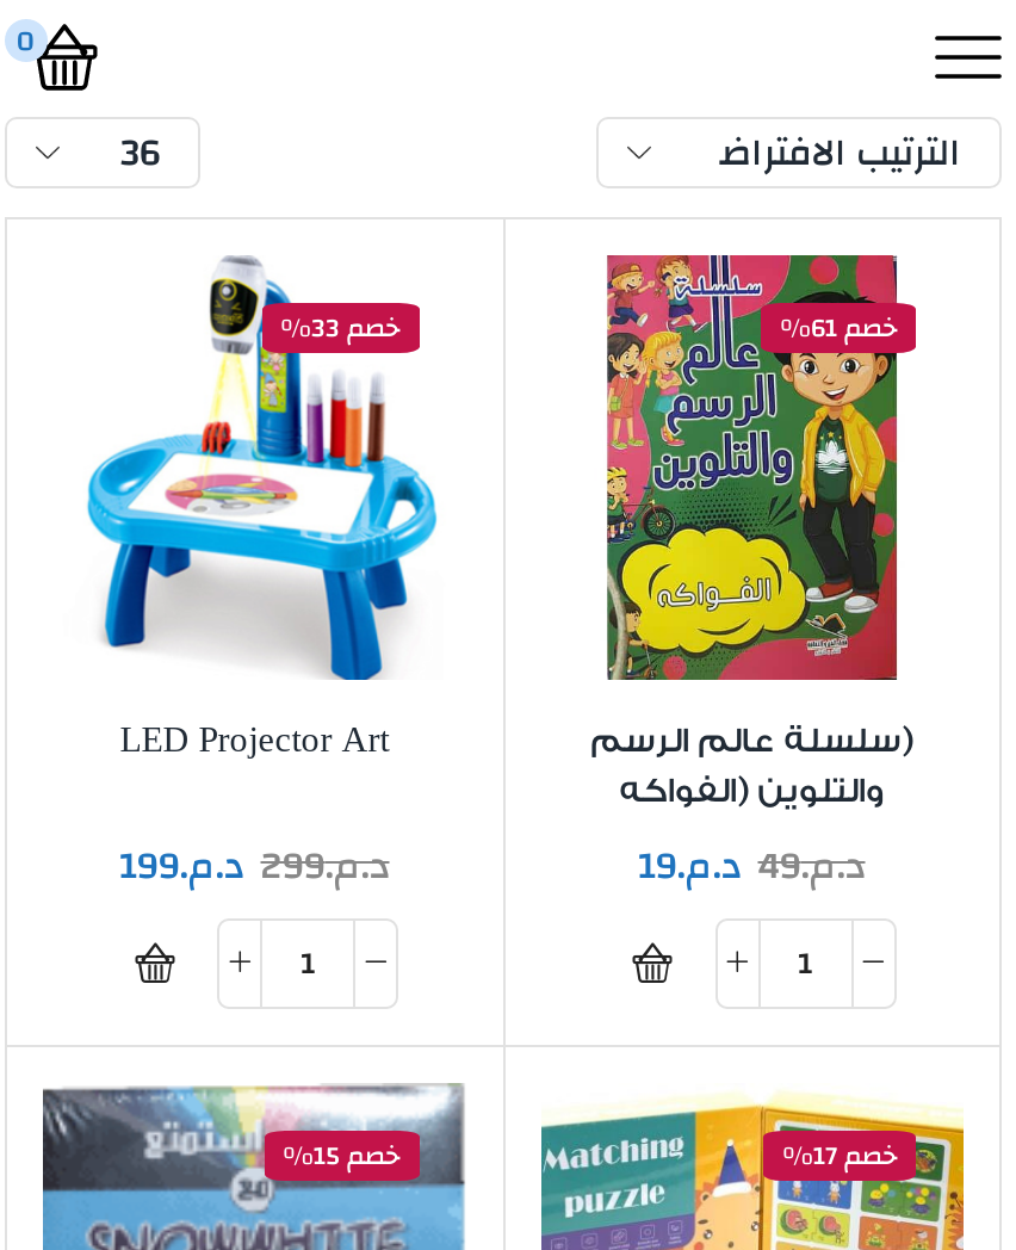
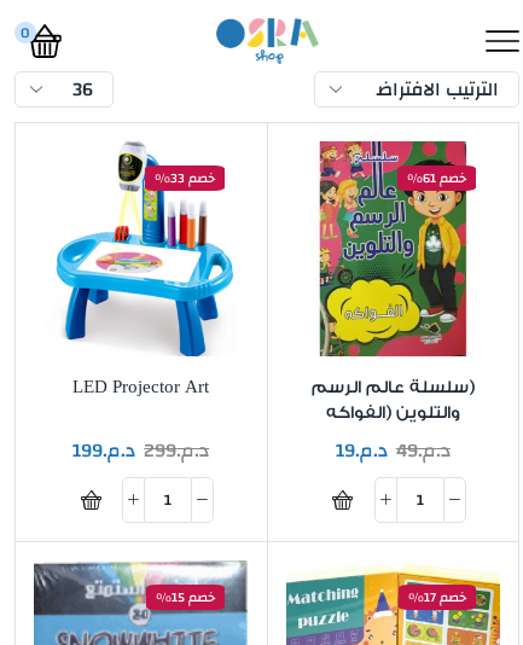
none -> [215,17,319,65] [image]

